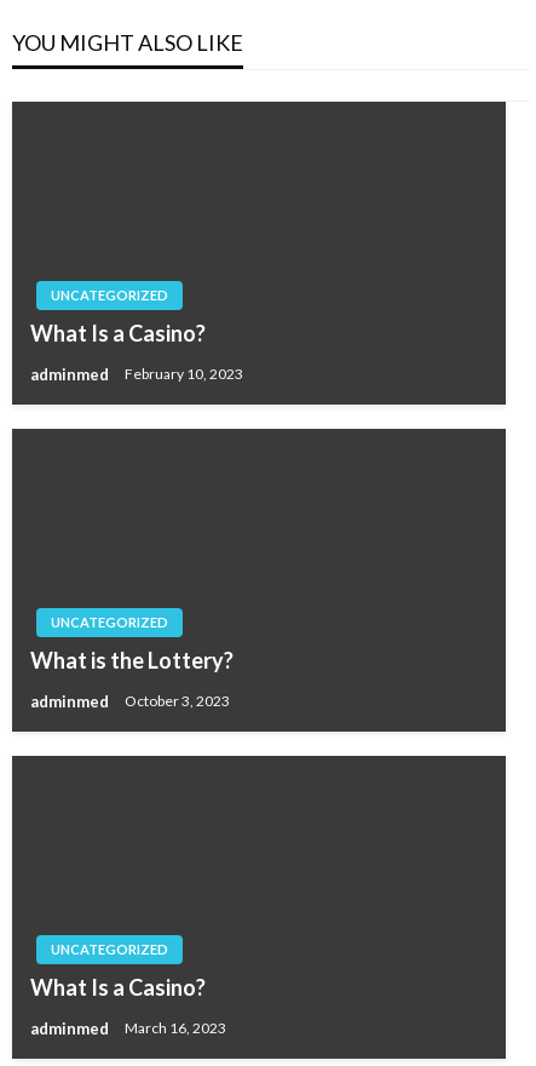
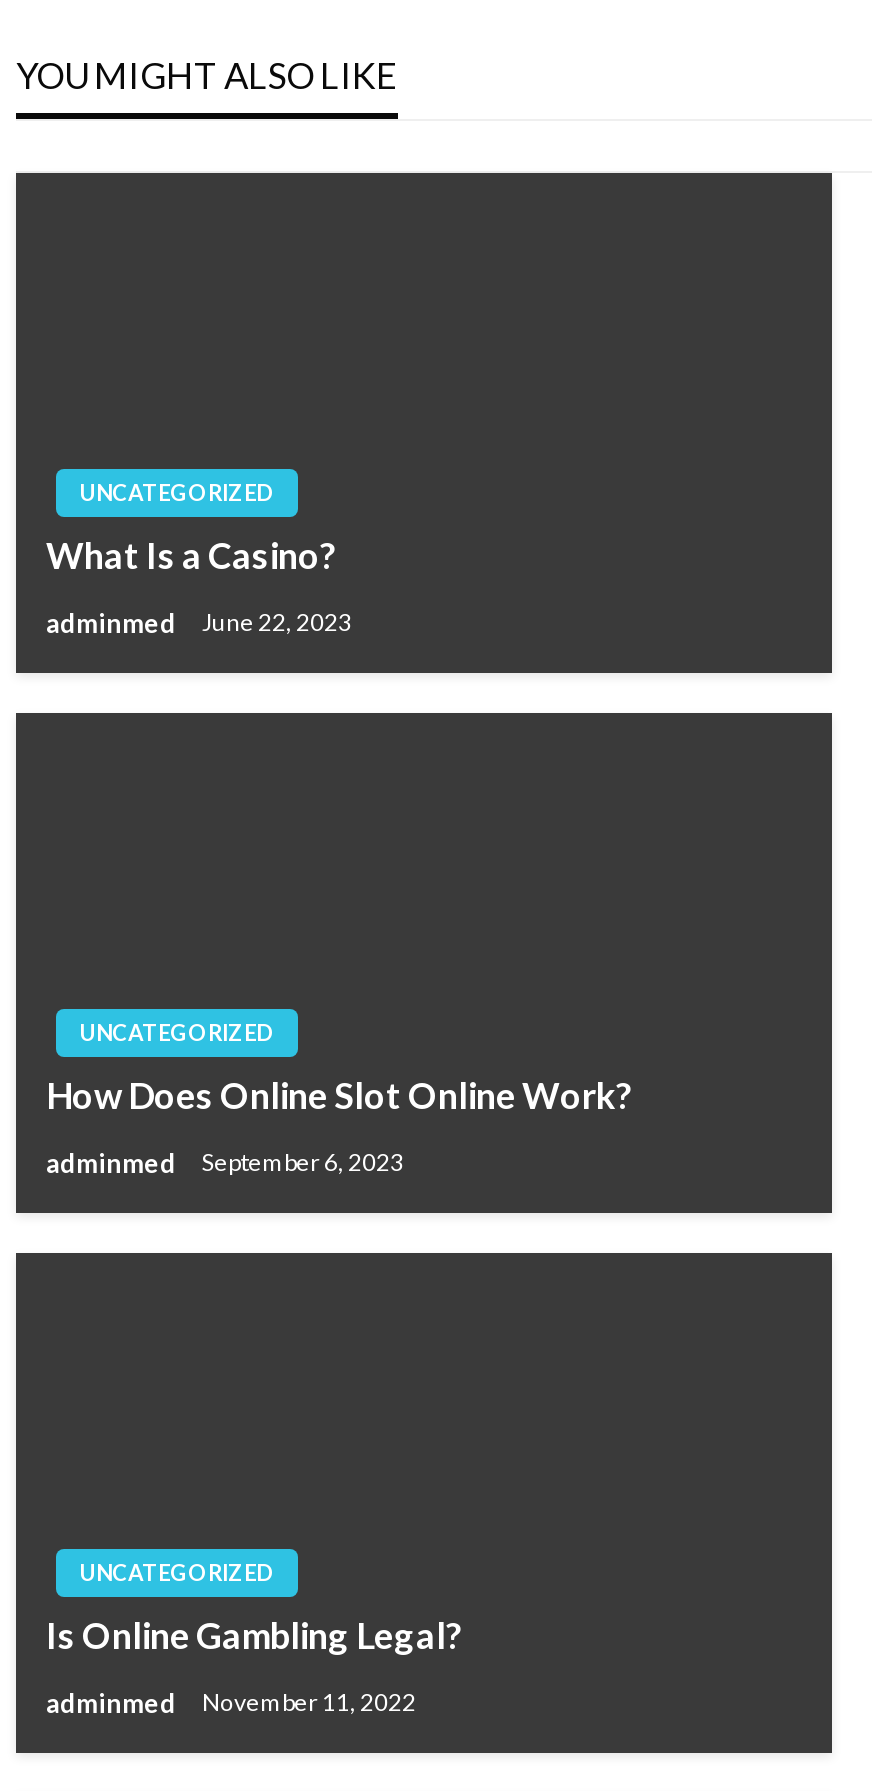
[30,364,243,384] adminmed February 10, 2023 -> [46,607,352,639] adminmed June 22, 2023
[30,647,234,673] What is the Lottery? -> [46,1073,632,1117] How Does Online Slot Online Work?
[30,691,230,711] adminmed October 3, 2023 -> [46,1147,404,1179] adminmed September 6, 2023
[30,974,206,1000] What Is a Casino? -> [46,1613,462,1657] Is Online Gambling Legal?
[30,1019,226,1038] adminmed March 16, 2023 -> [46,1687,416,1719] adminmed November 11, 2022

